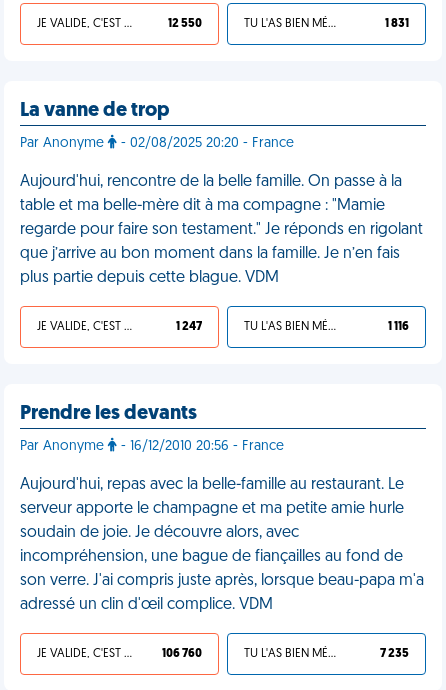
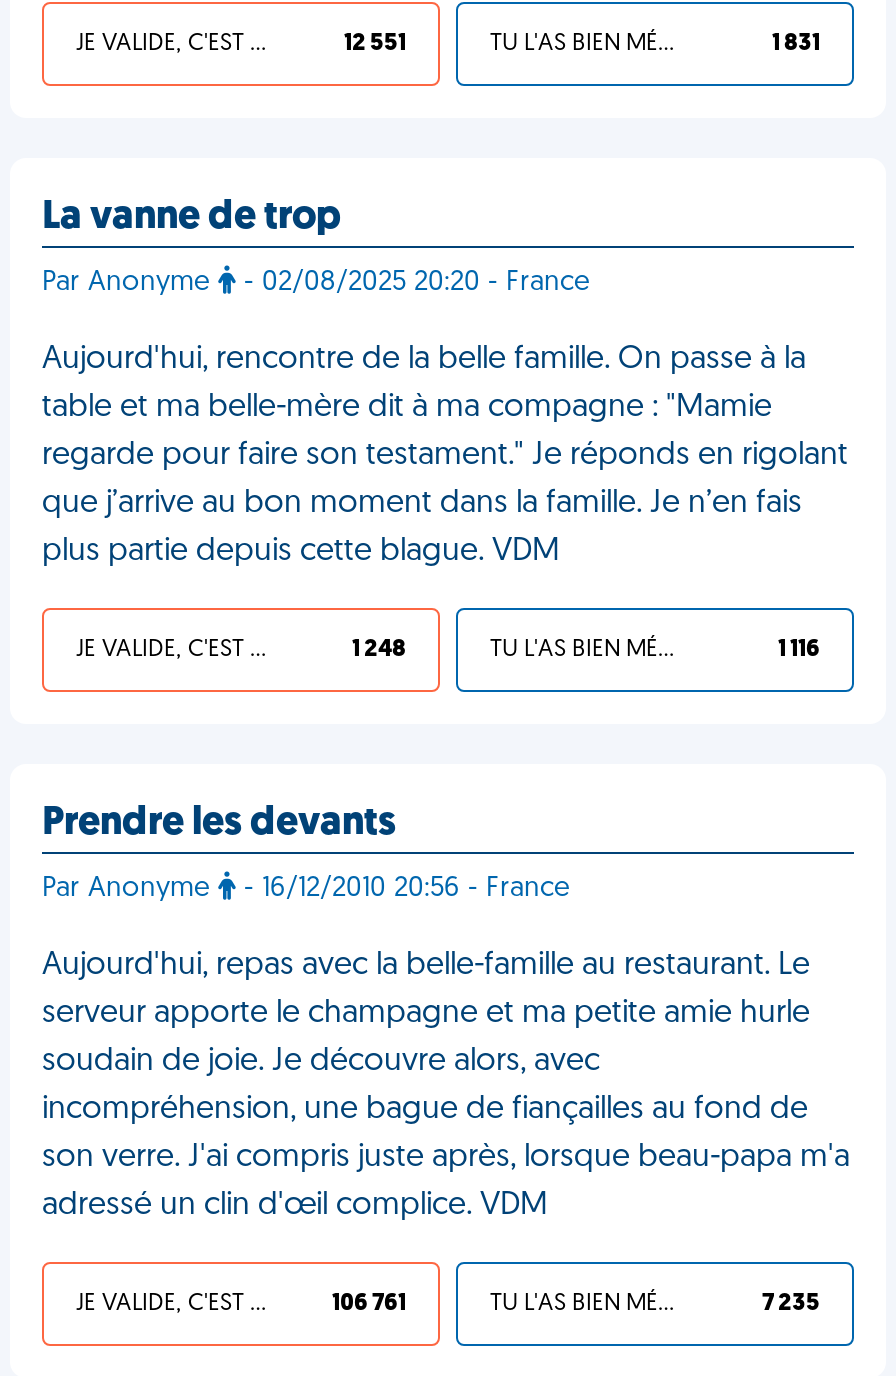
[168,18,202,30] 12 550 -> [344,32,406,56] 12 551
[176,321,202,333] 1 247 -> [352,638,406,662] 1 248
[162,648,202,660] 106 760 -> [332,1292,406,1316] 106 761

